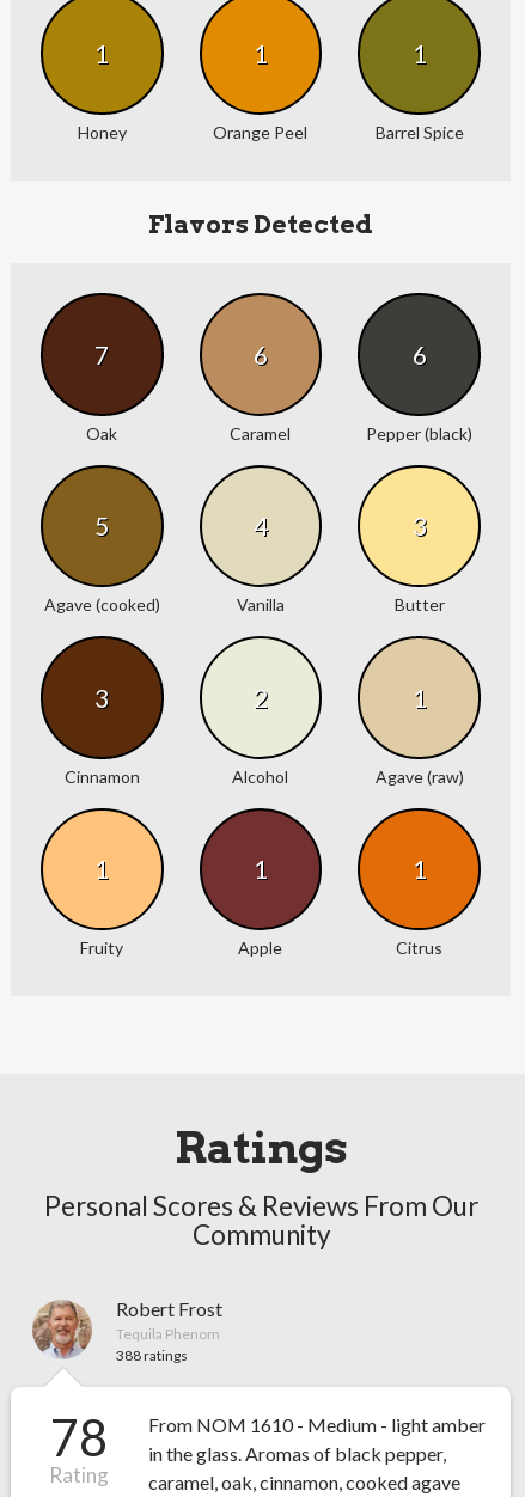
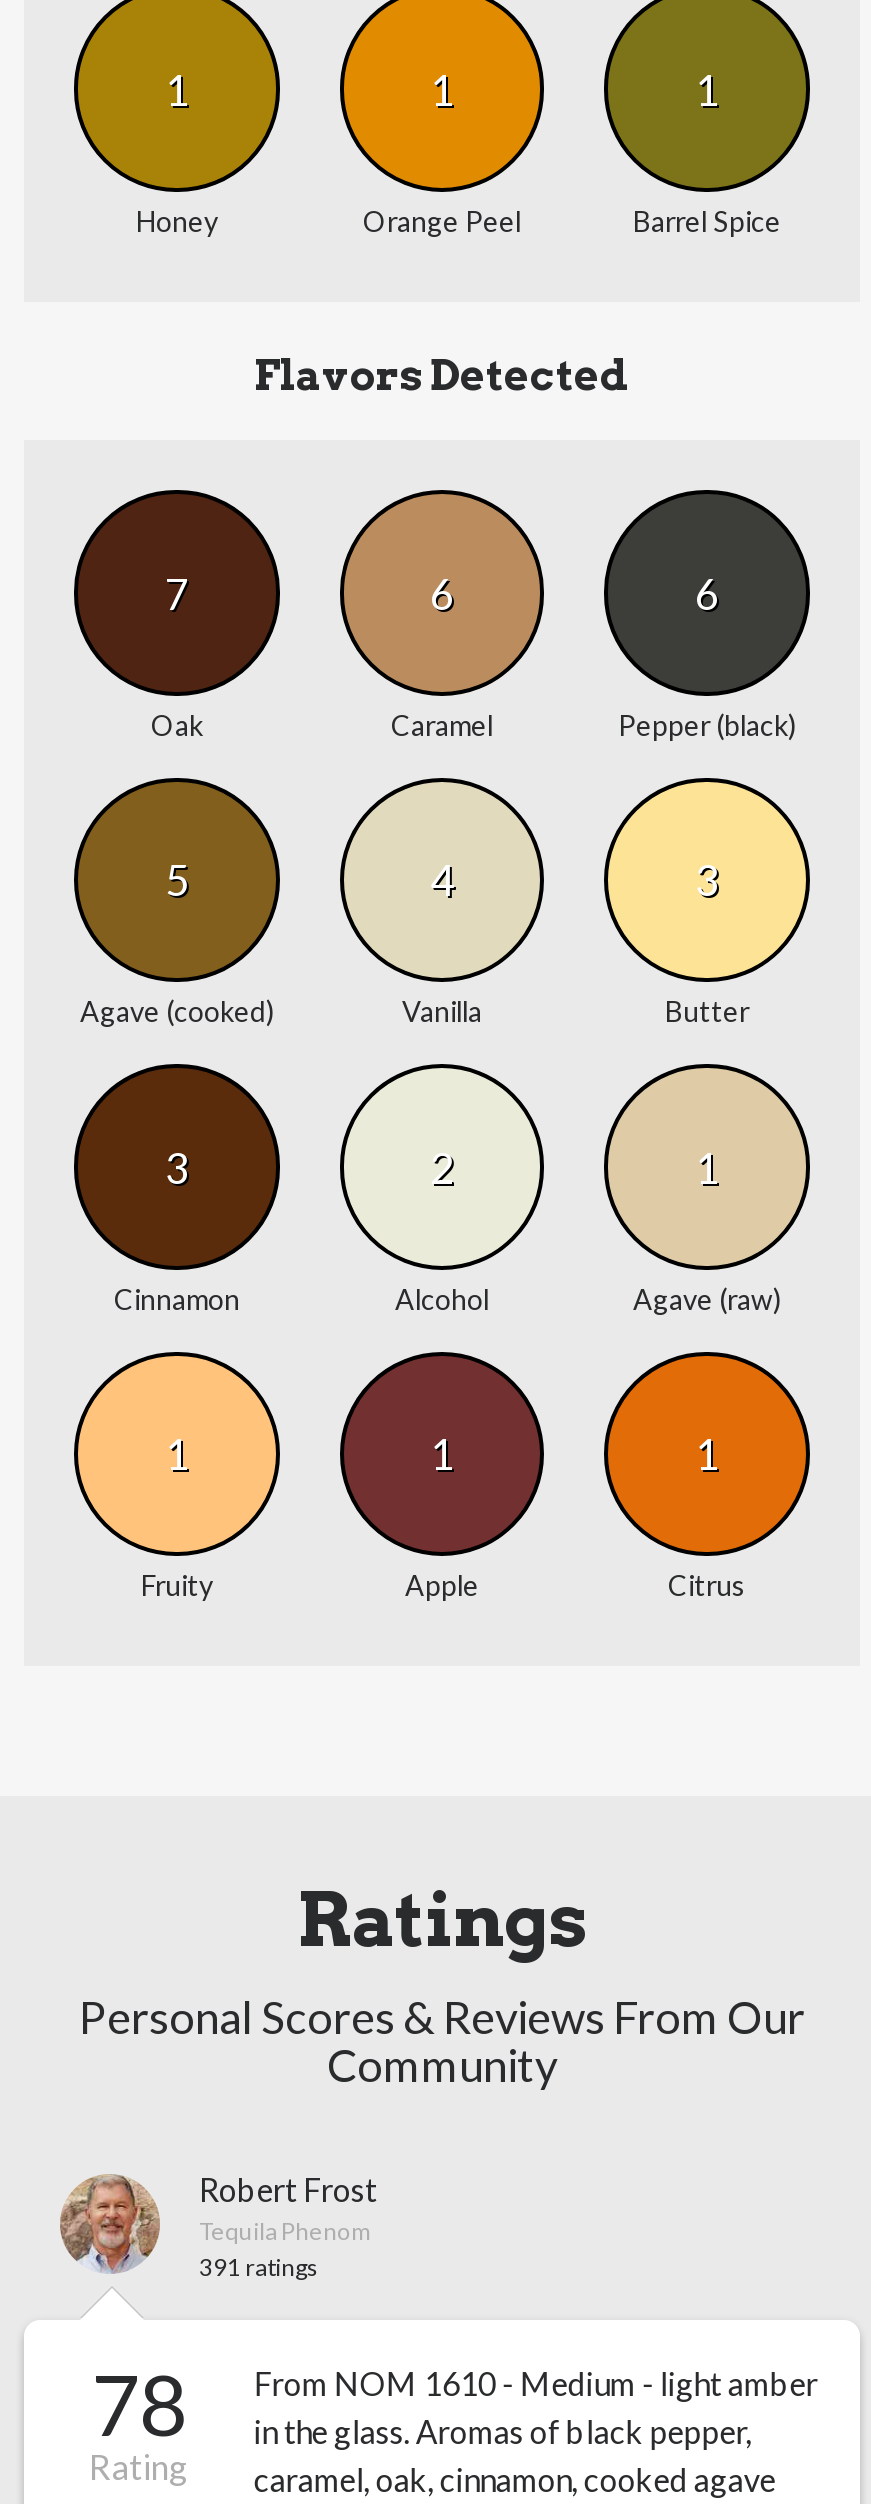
[115,1346,187,1364] 388 ratings -> [199,2252,319,2282] 391 ratings

